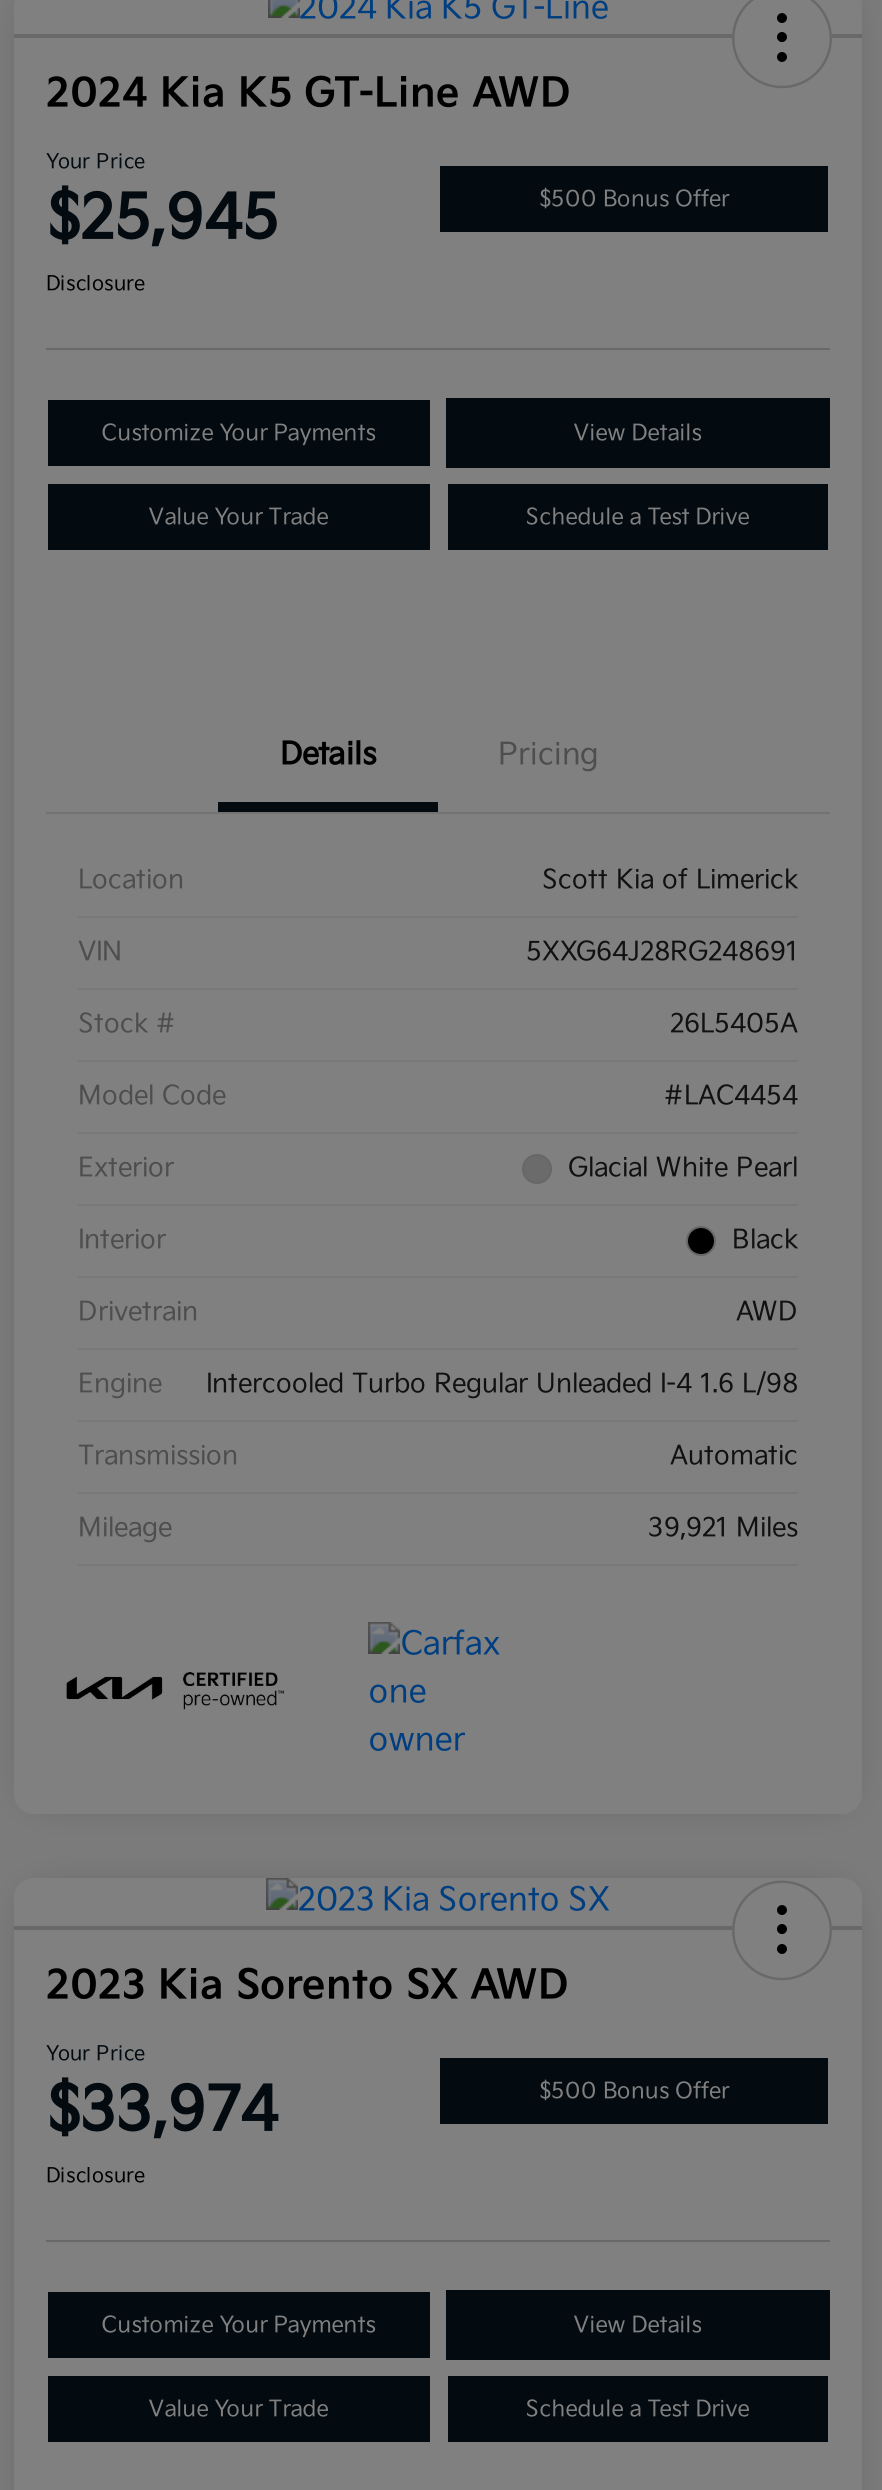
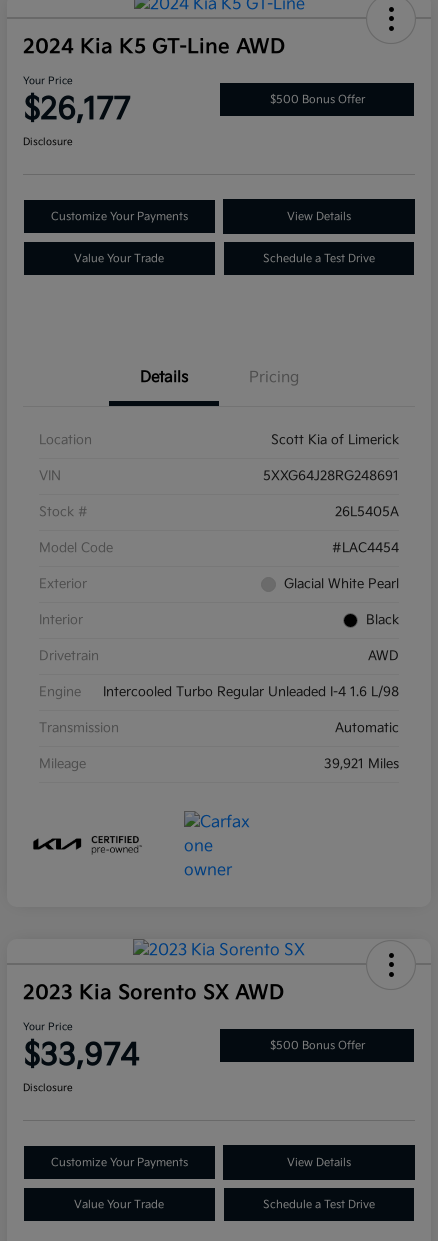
[46,184,278,256] $25,945 -> [23,92,130,128] $26,177

